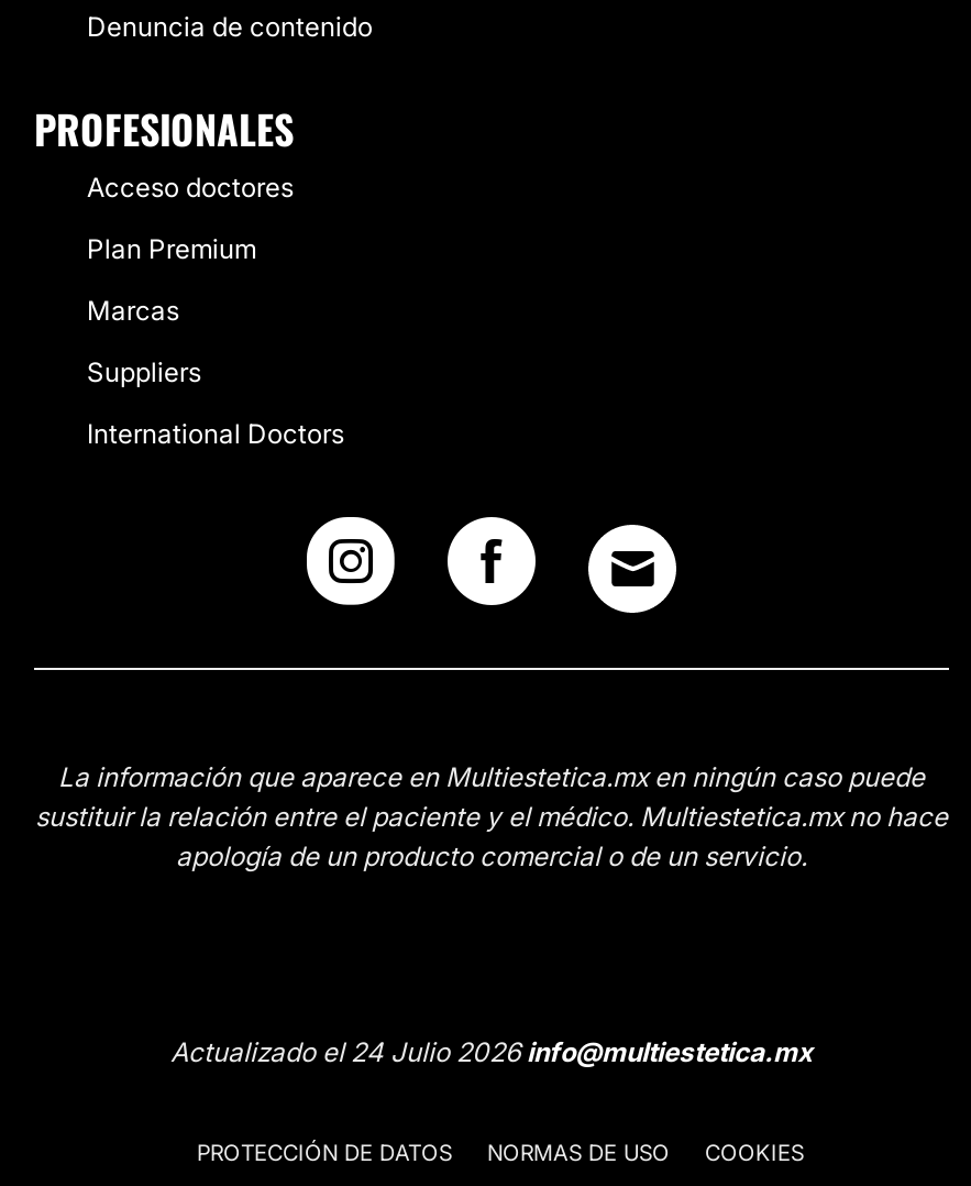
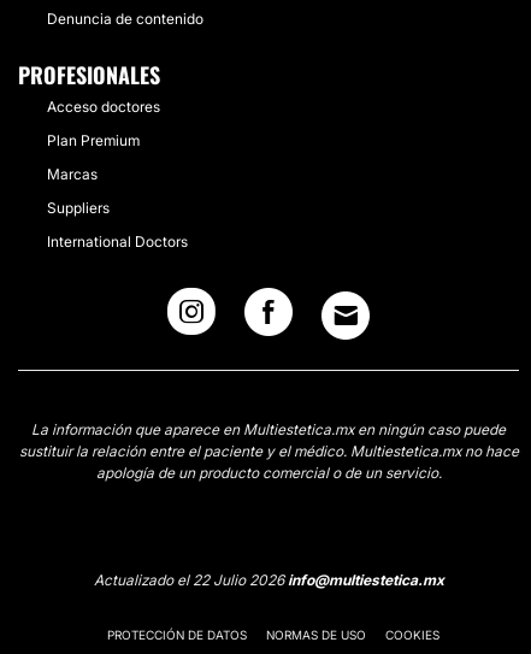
[170,1035,813,1068] Actualizado el 24 Julio 2026info@multiestetica.mx -> [93,571,444,589] Actualizado el 22 Julio 2026info@multiestetica.mx

